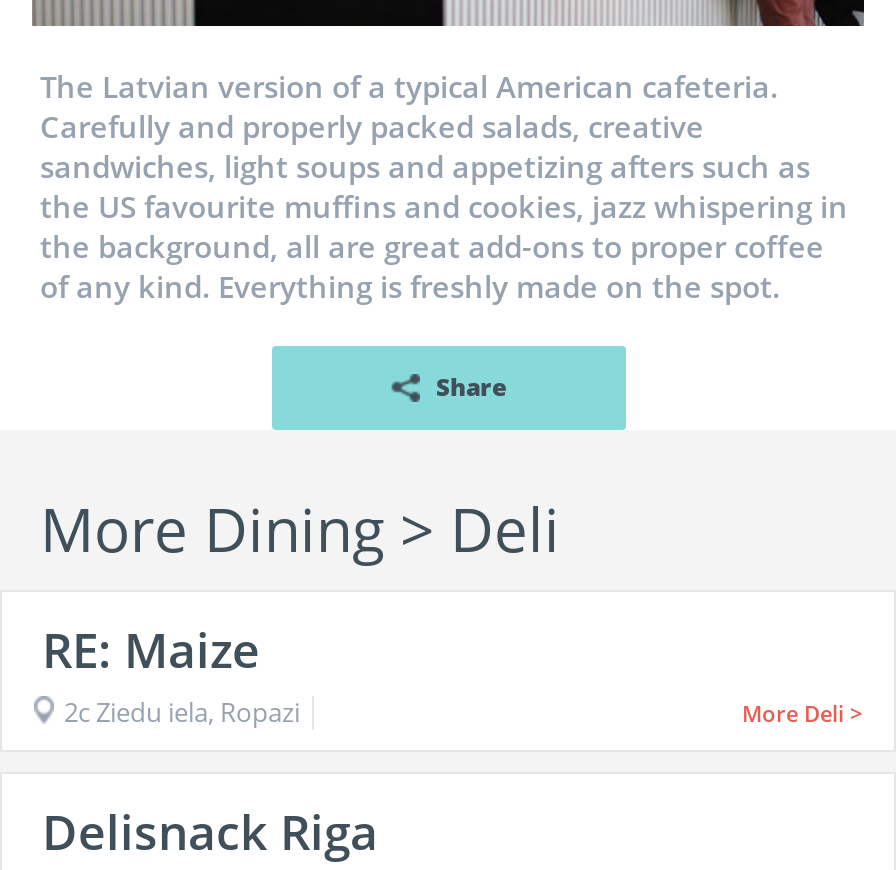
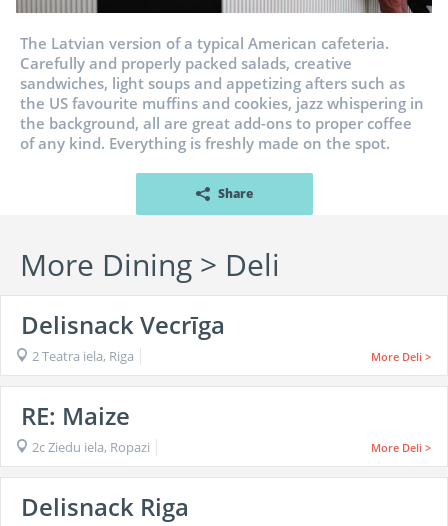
none -> [21,308,431,365] Delisnack Vecrīga | 2 Teatra iela, Riga | More Deli >

